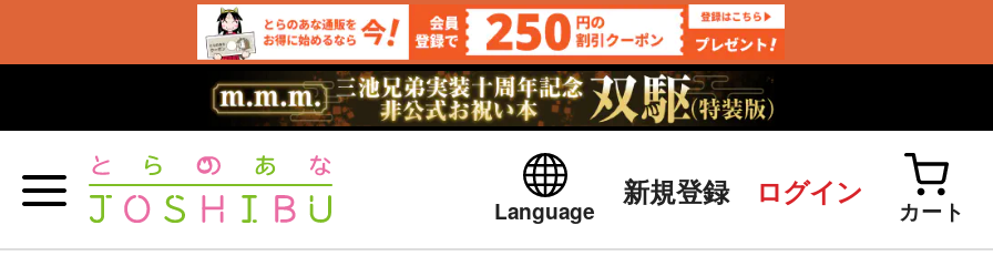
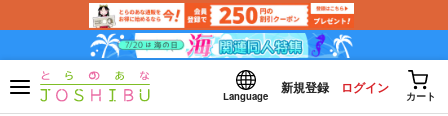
[7,62,986,133] [image] -> [3,29,445,61] [image]

